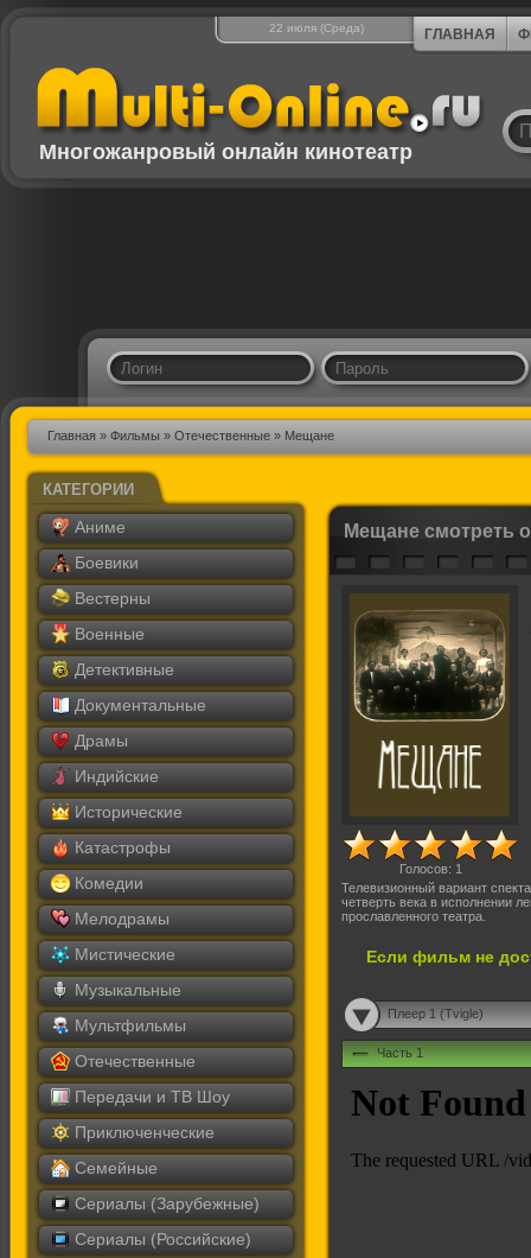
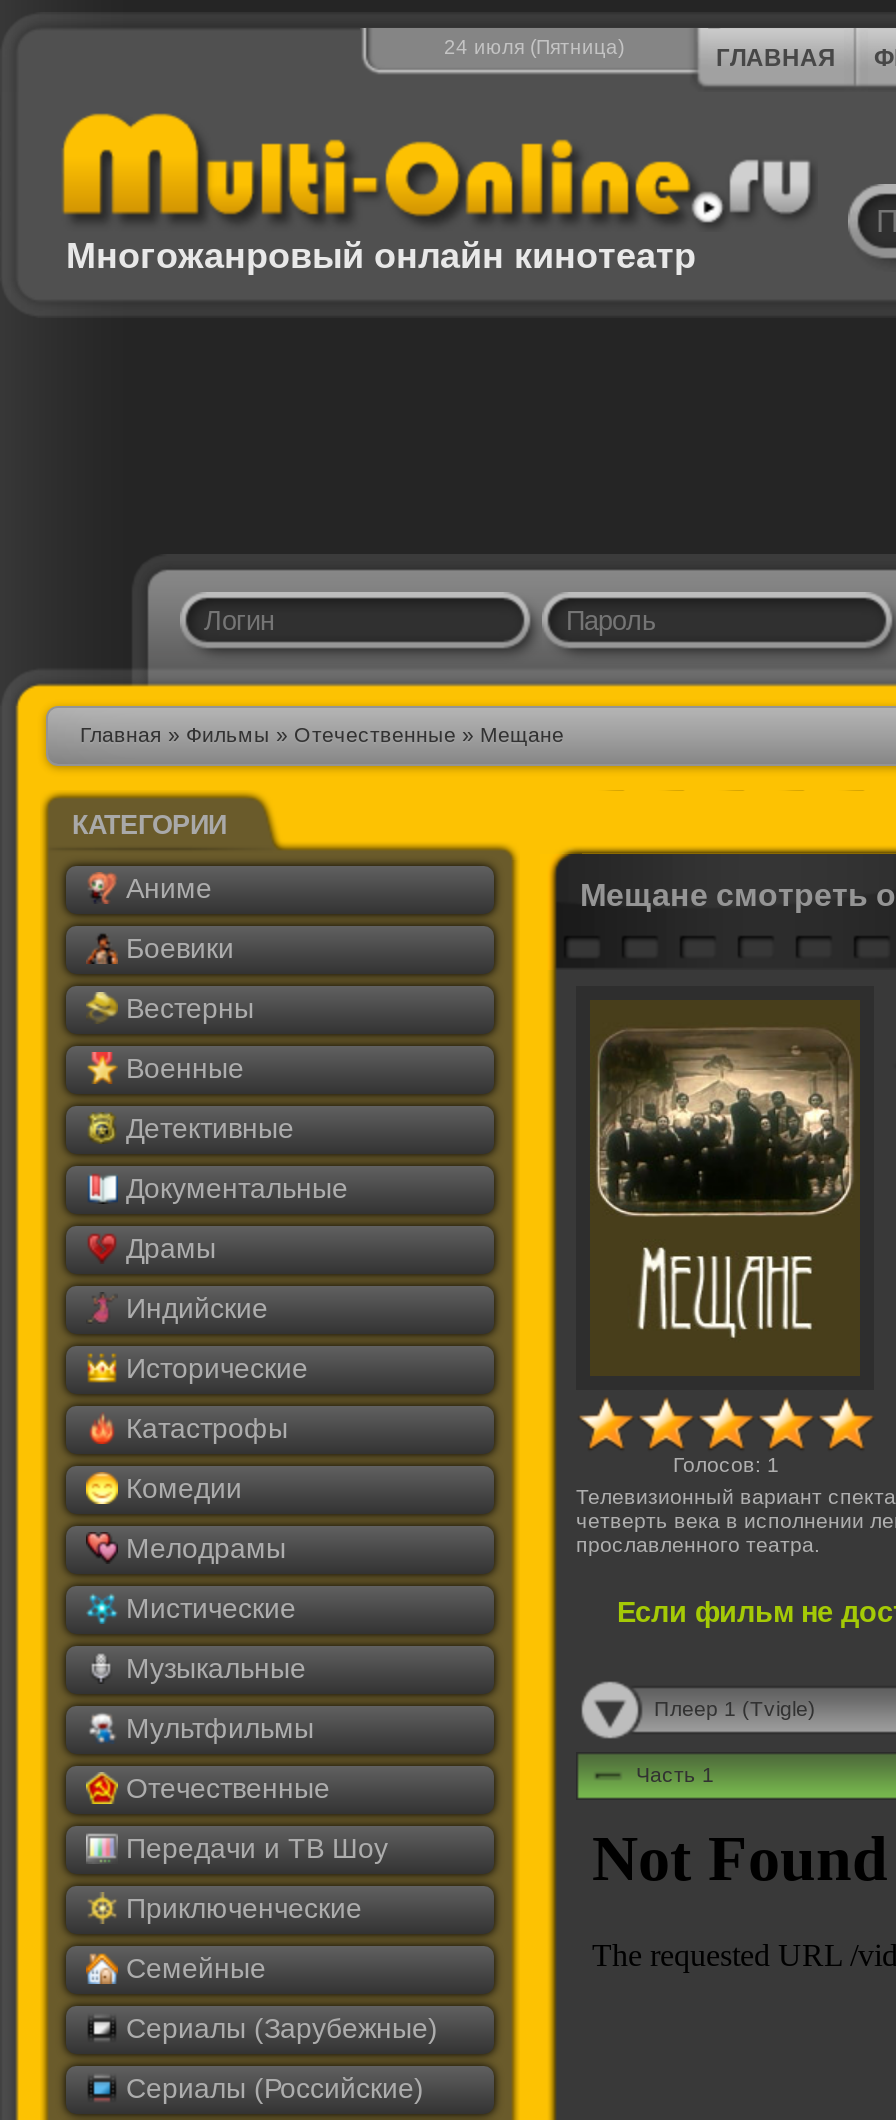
[269,21,364,34] 22 июля (Среда) -> [444,36,624,58] 24 июля (Пятница)

